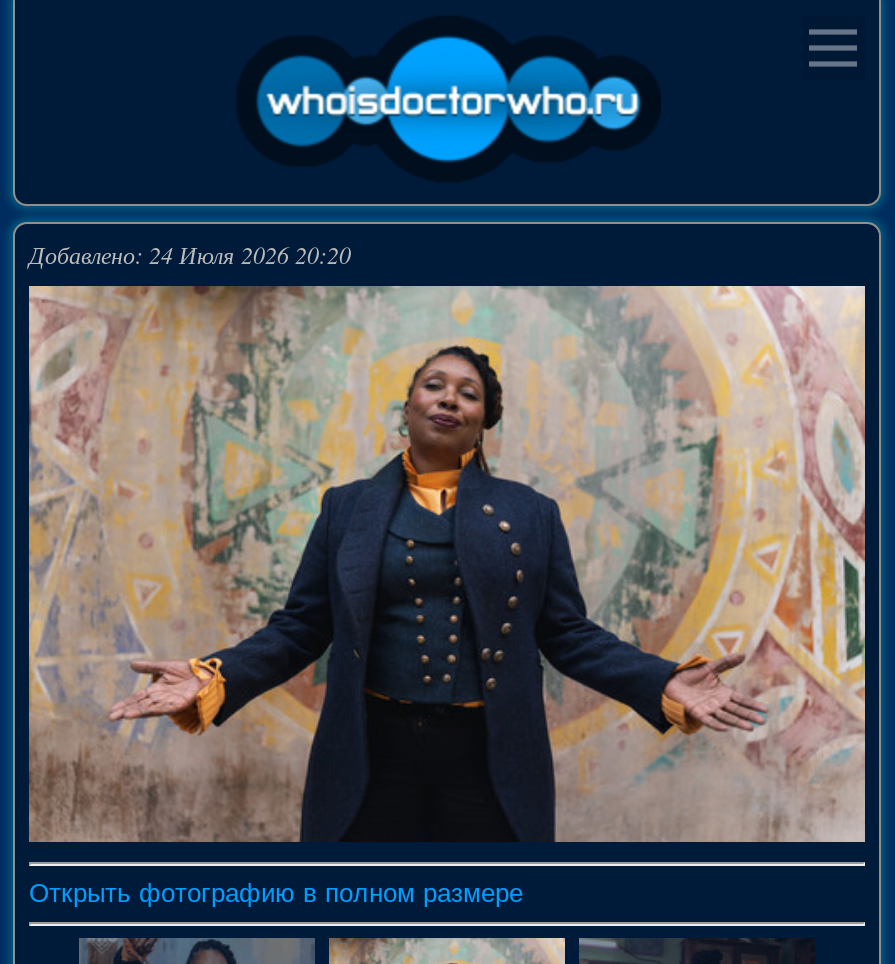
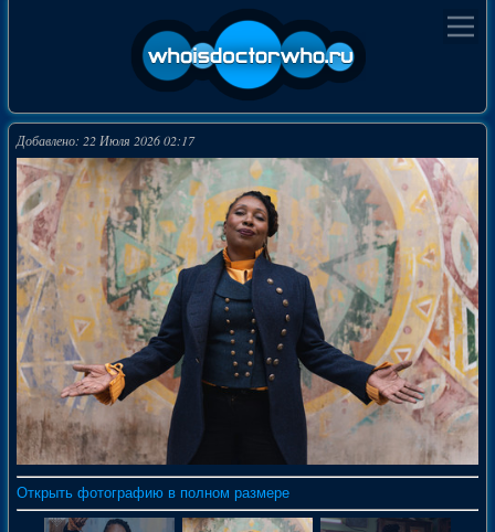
[29,238,351,270] Добавлено: 24 Июля 2026 20:20 -> [17,131,194,149] Добавлено: 22 Июля 2026 02:17

